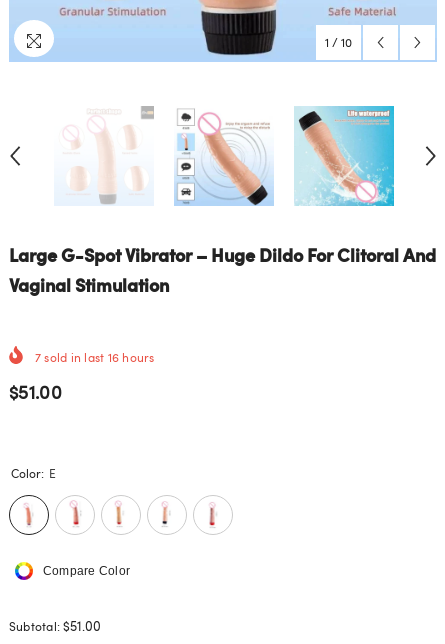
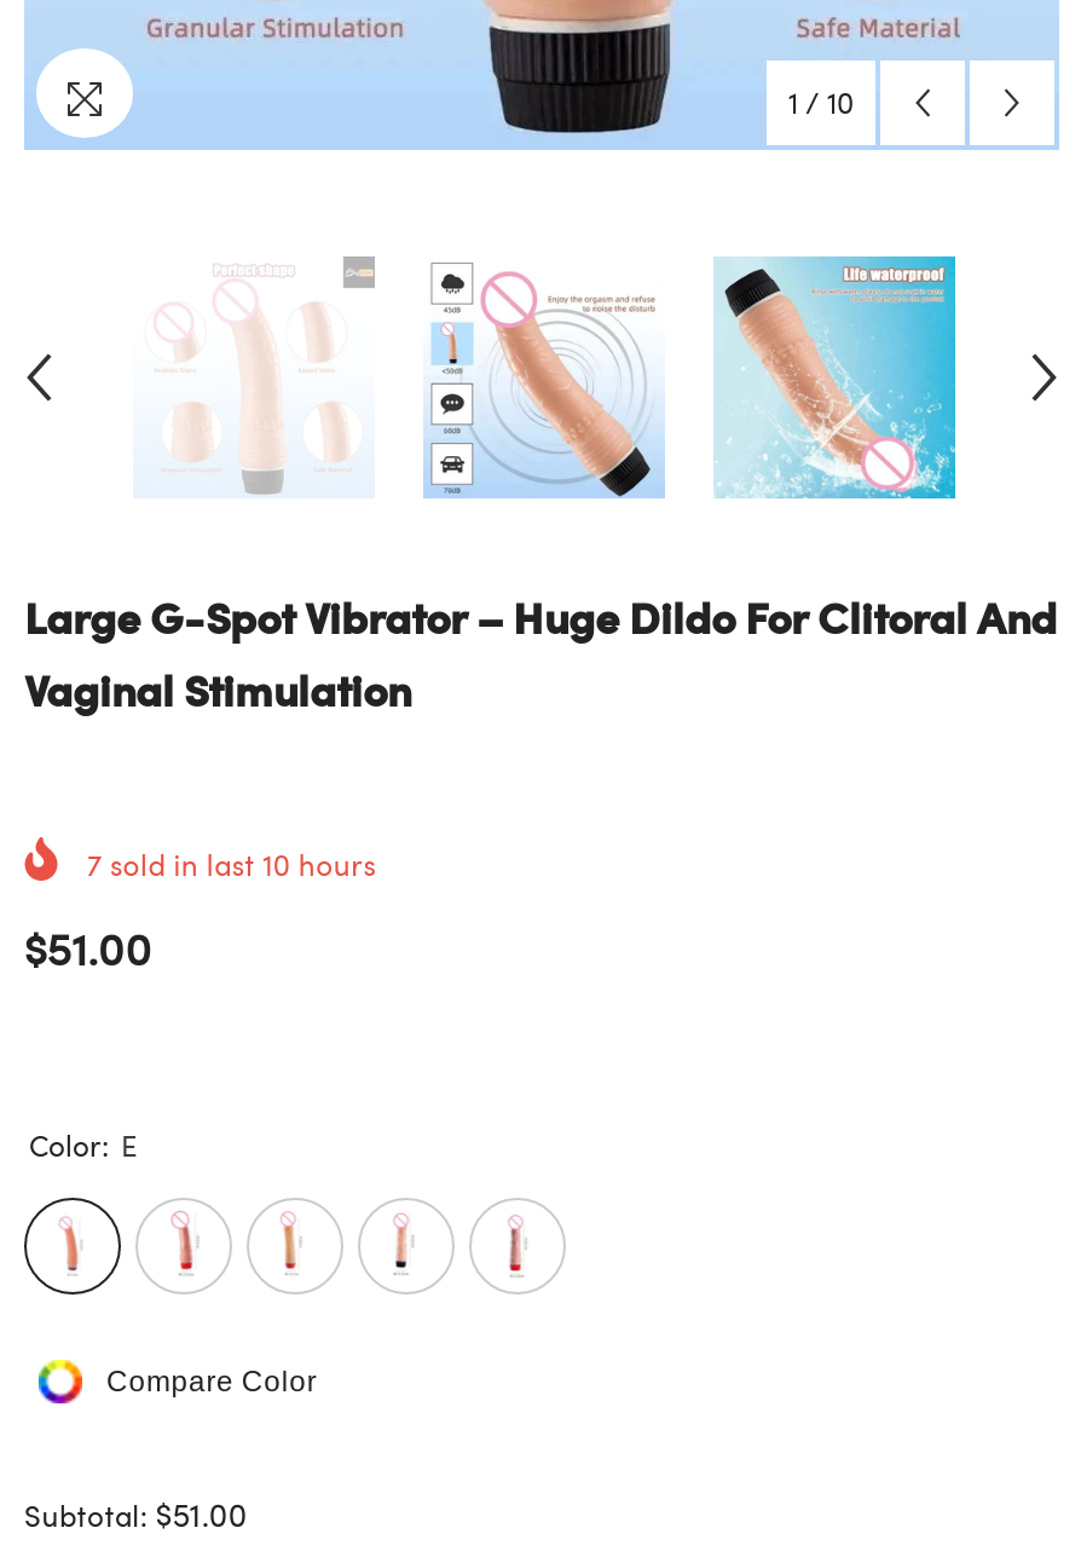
[35,349,155,365] 7 sold in last 16 hours -> [87,843,376,882] 7 sold in last 10 hours

